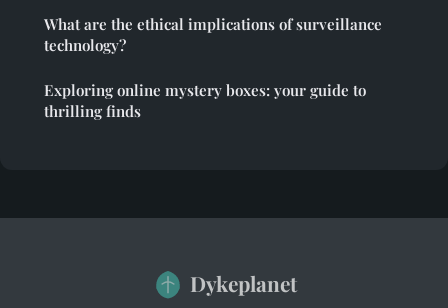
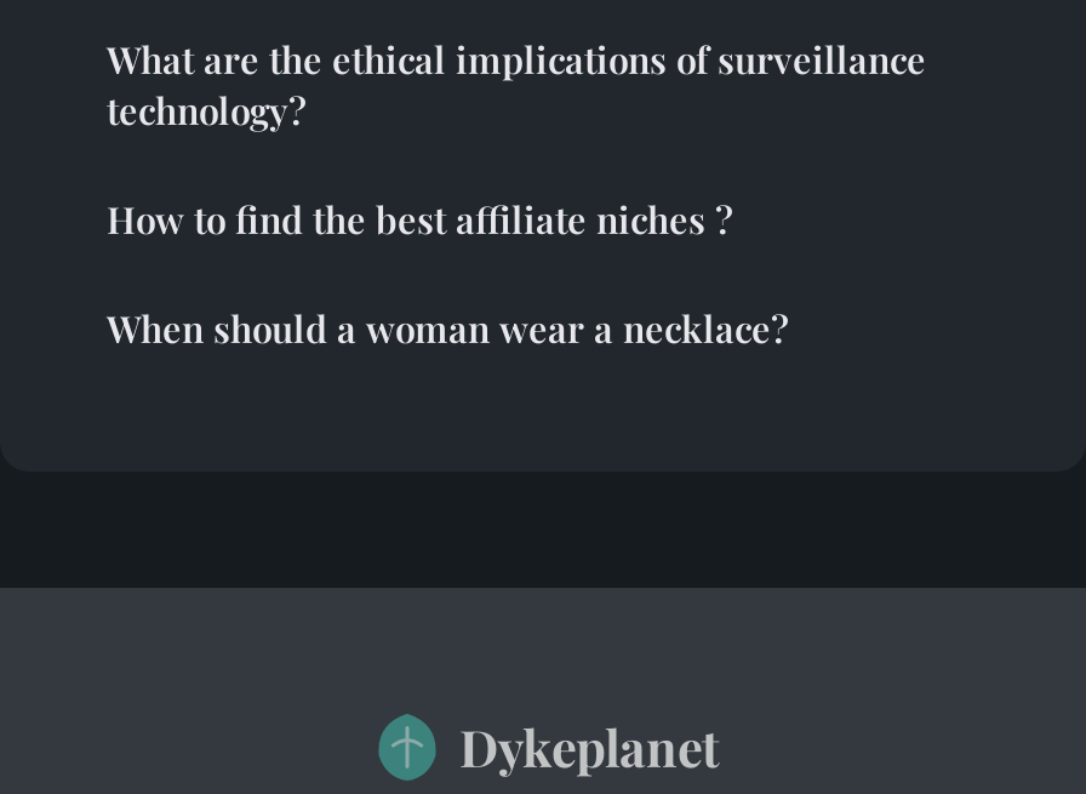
[44,80,366,121] Exploring online mystery boxes: your guide to | thrilling finds -> [107,193,788,351] How to find the best affiliate niches ? | When should a woman wear a necklace?

